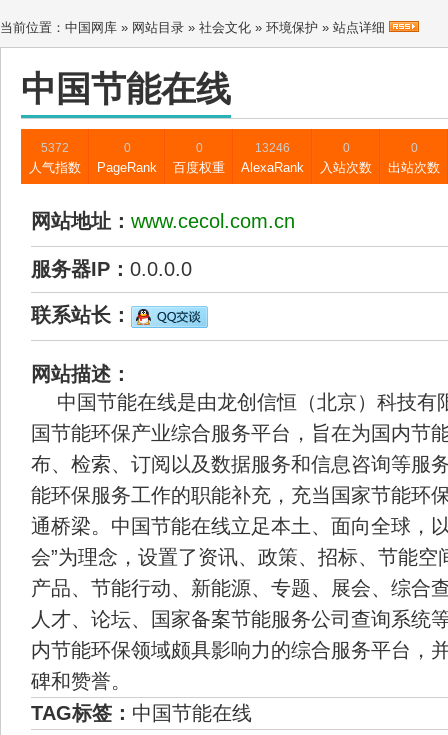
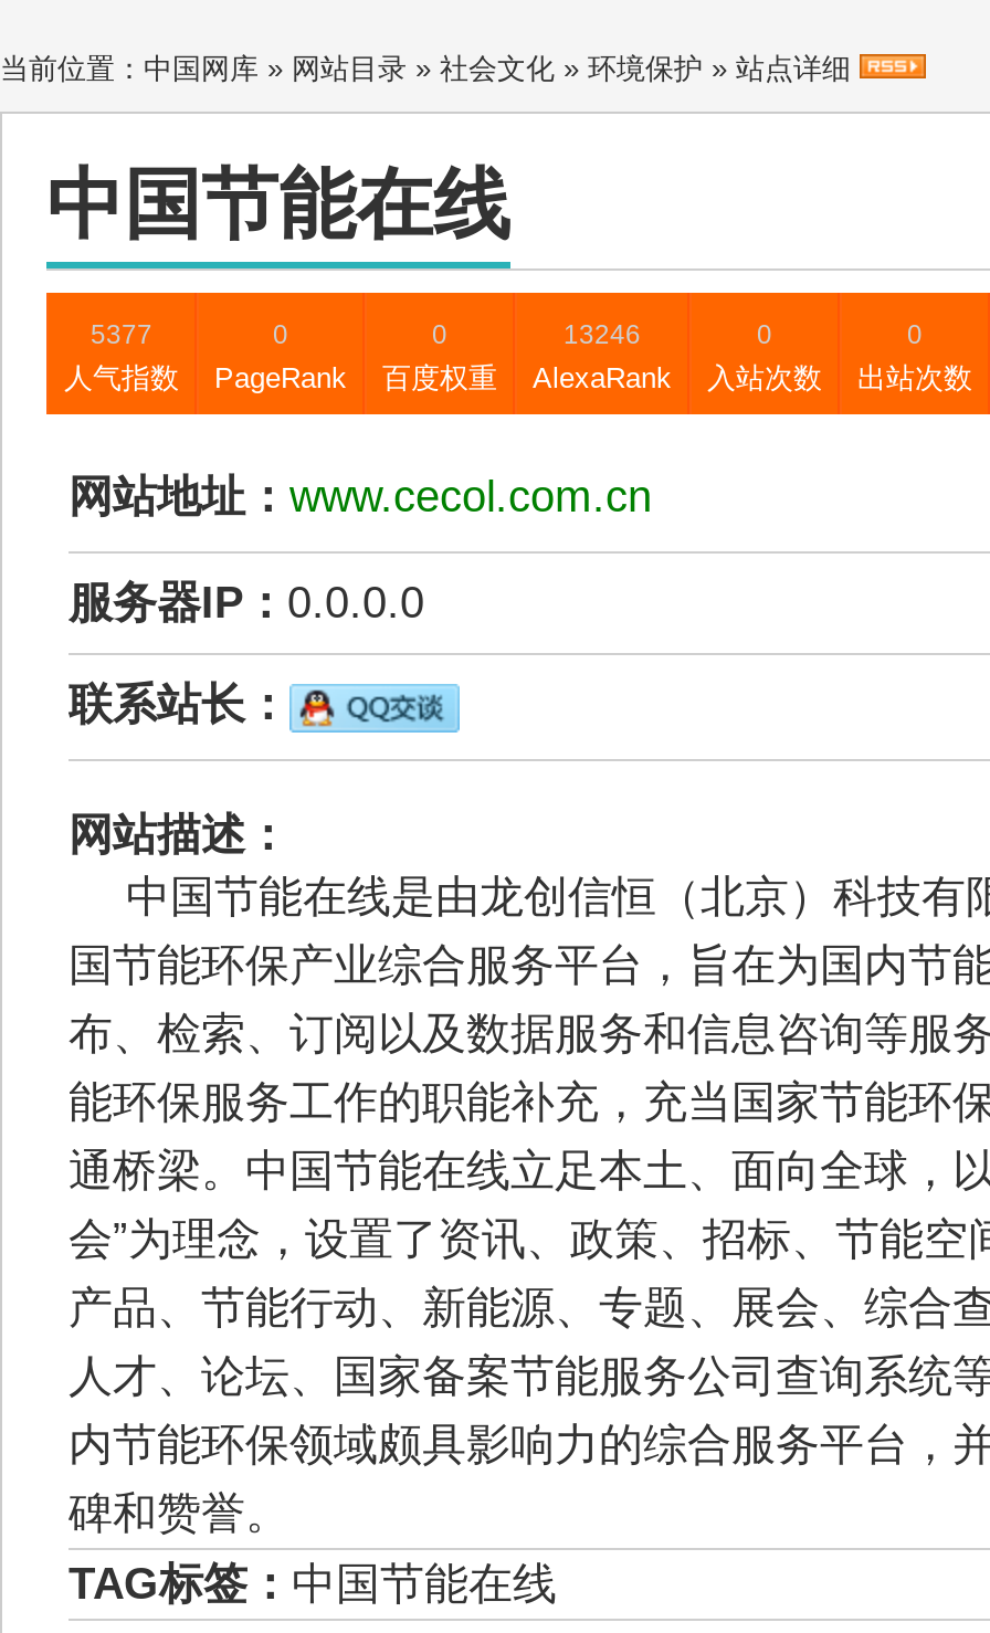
[41,141,69,155] 5372 -> [91,319,152,350] 5377

